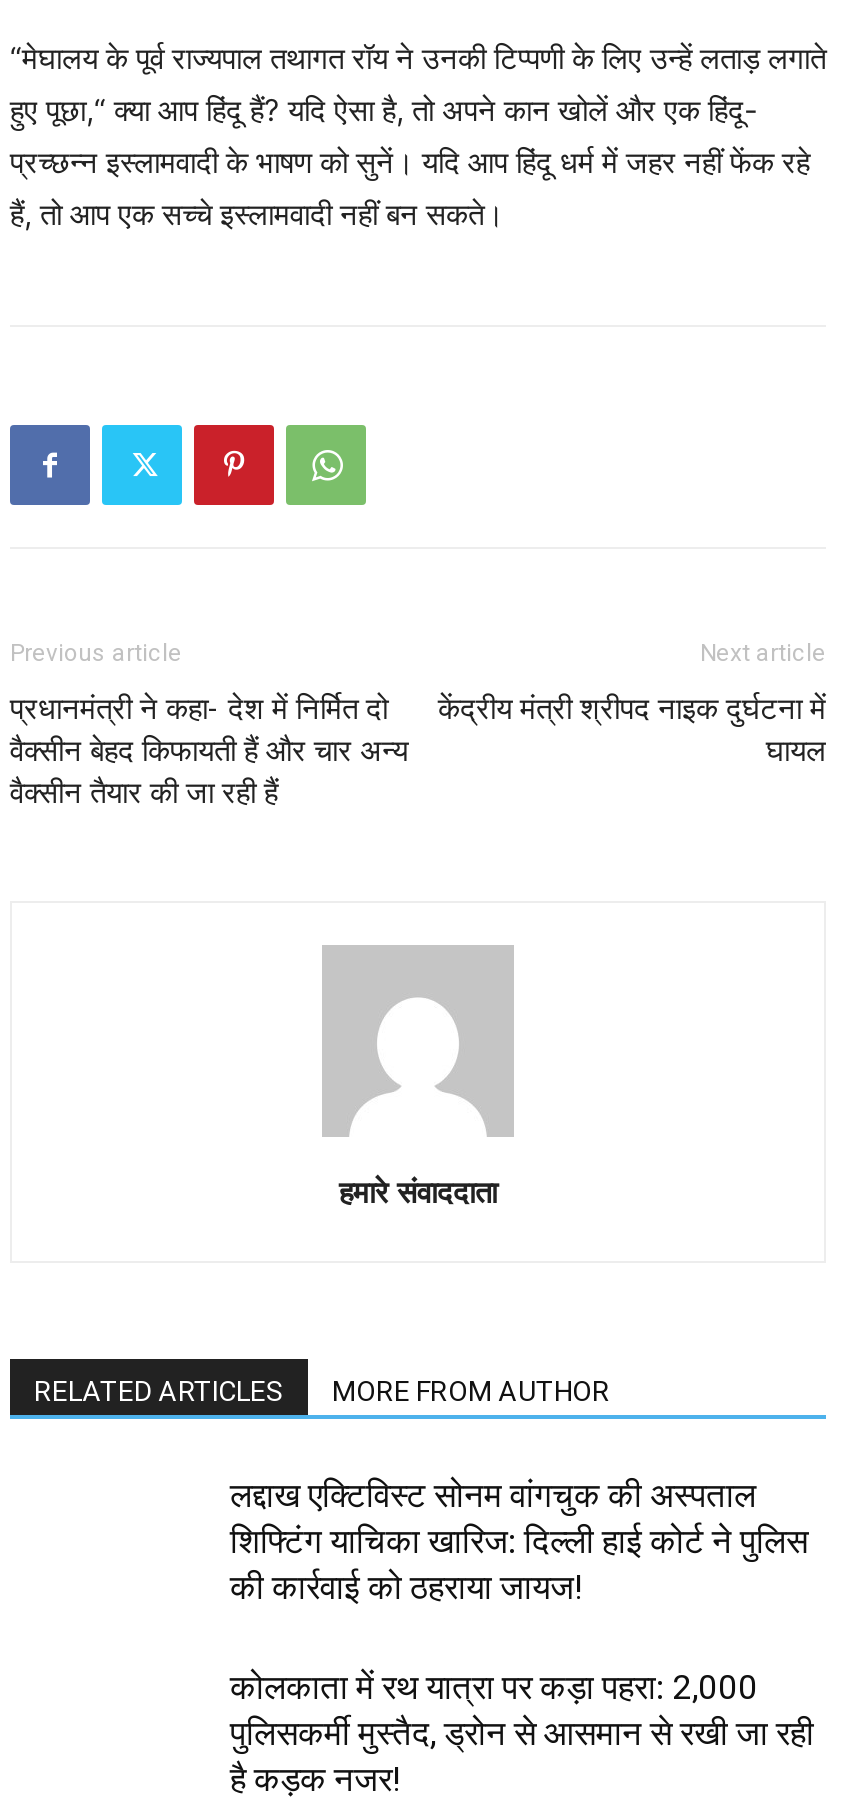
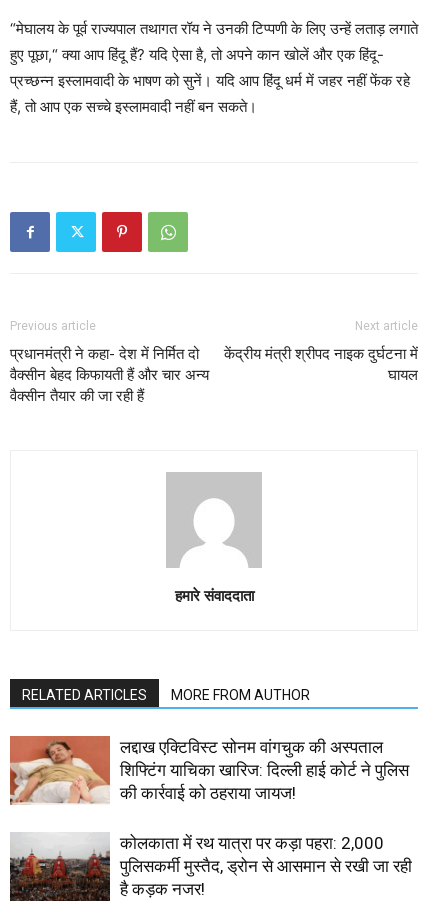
none -> [9,735,111,806] [image]
none -> [9,832,111,902] [image]

